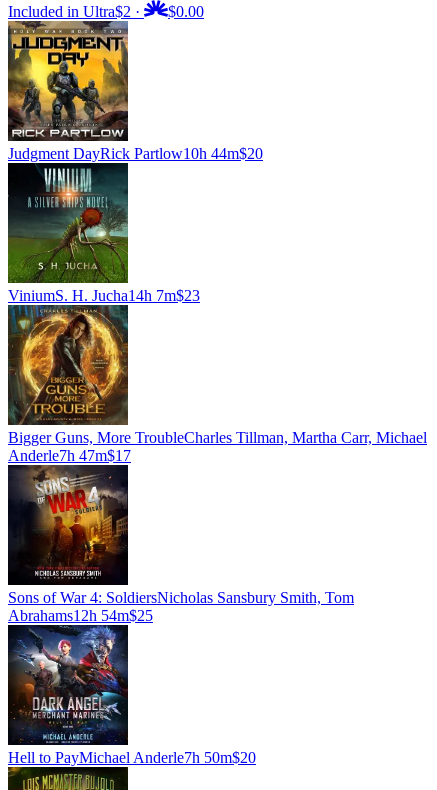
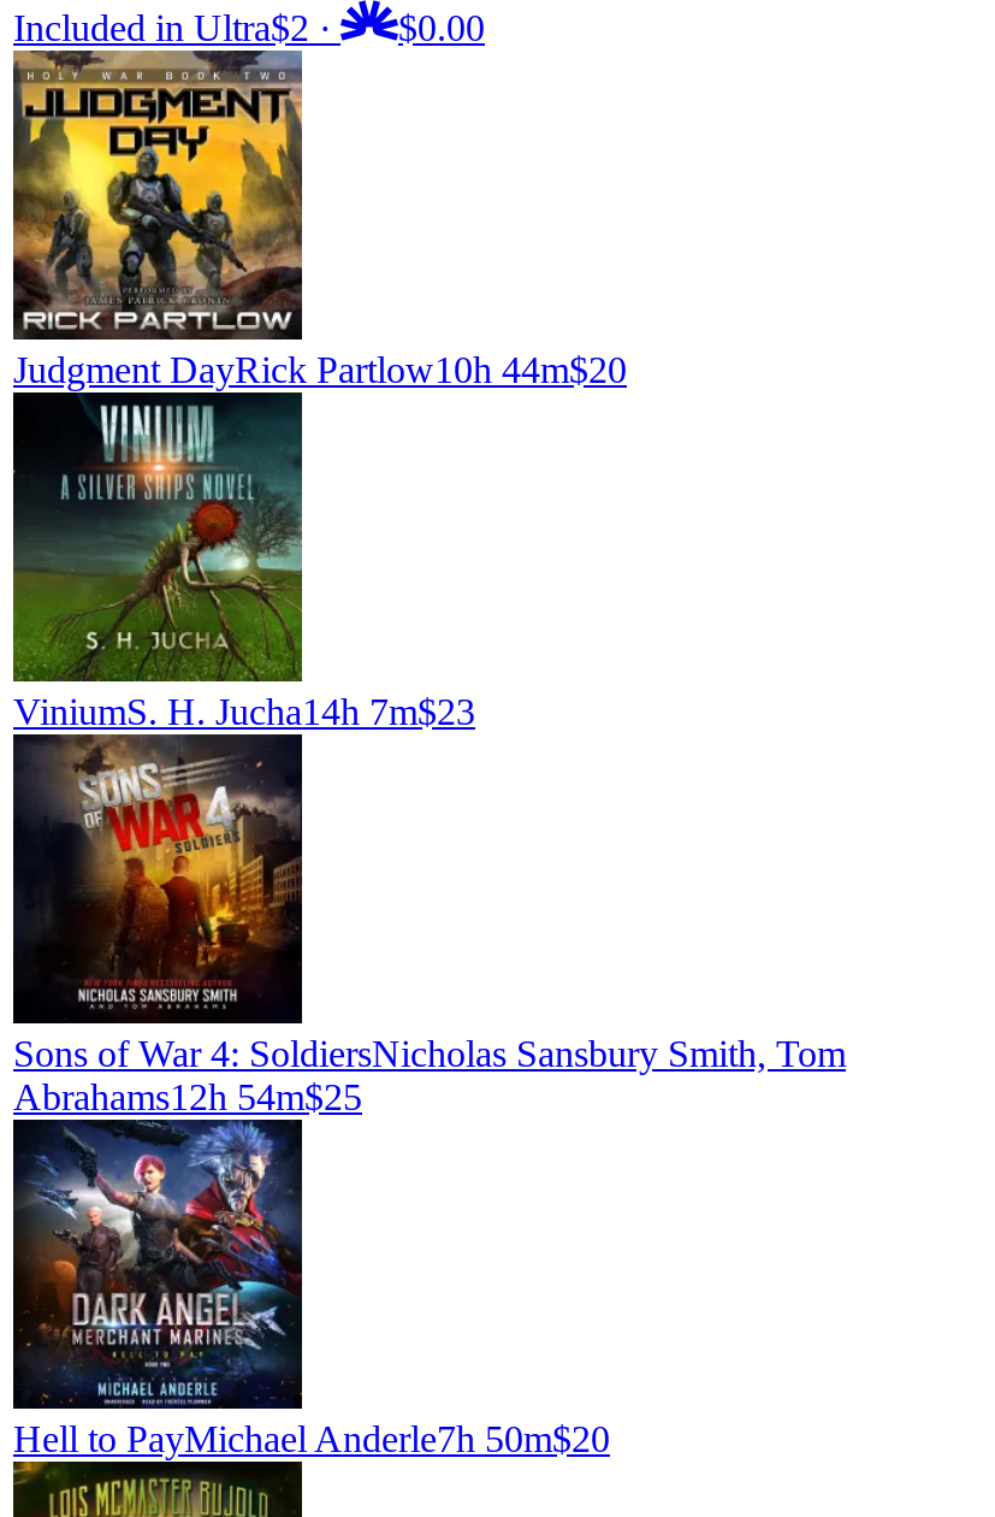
[8,306,427,463] [image] | Bigger Guns, More TroubleCharles Tillman, Martha Carr, Michael | Anderle7h 47m$17 -> none

